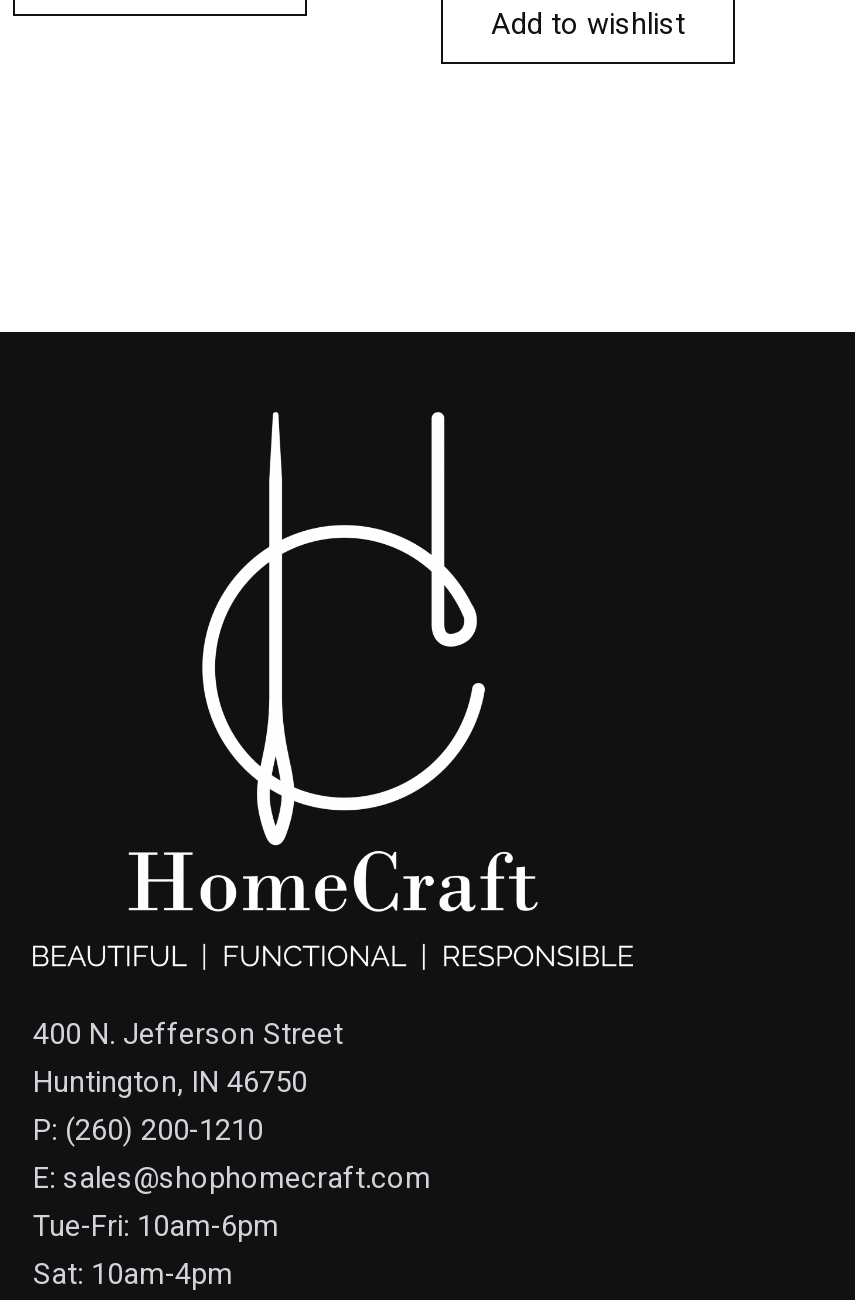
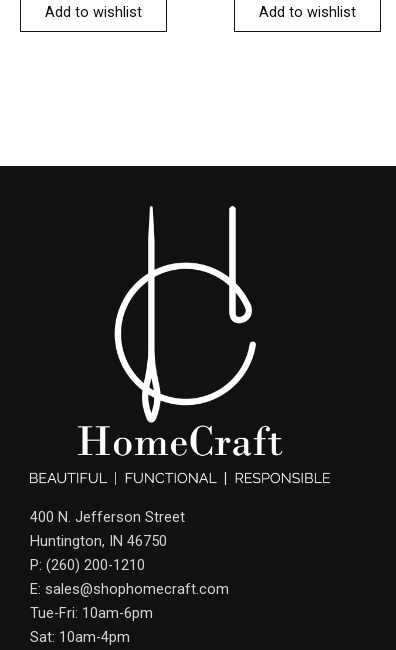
none -> [45,3,142,21] Add to wishlist

